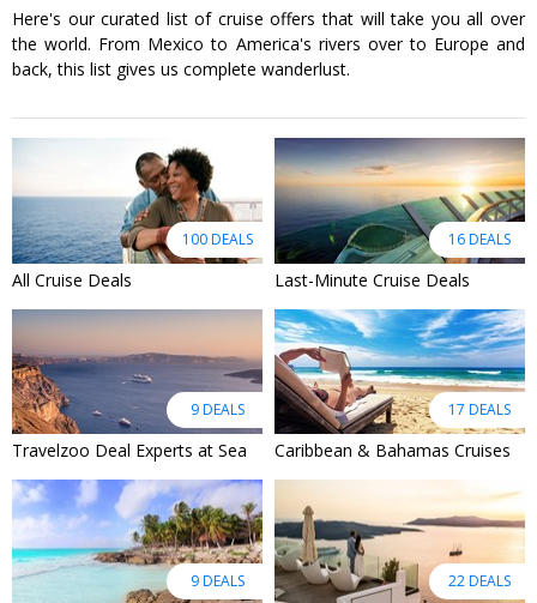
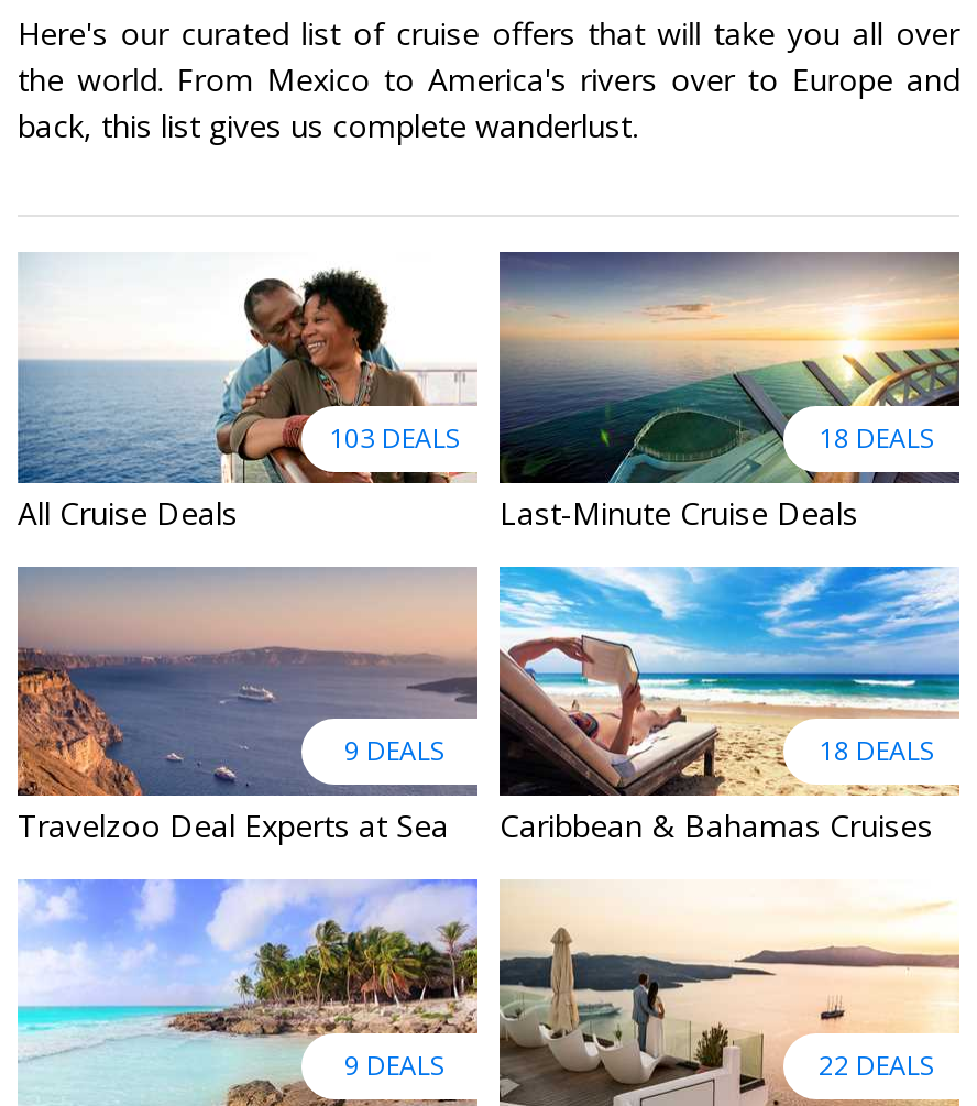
[182,228,252,249] 100 DEALS -> [329,418,459,456] 103 DEALS
[448,228,511,249] 16 DEALS -> [819,418,933,456] 18 DEALS
[448,399,511,420] 17 DEALS -> [819,732,933,769] 18 DEALS

